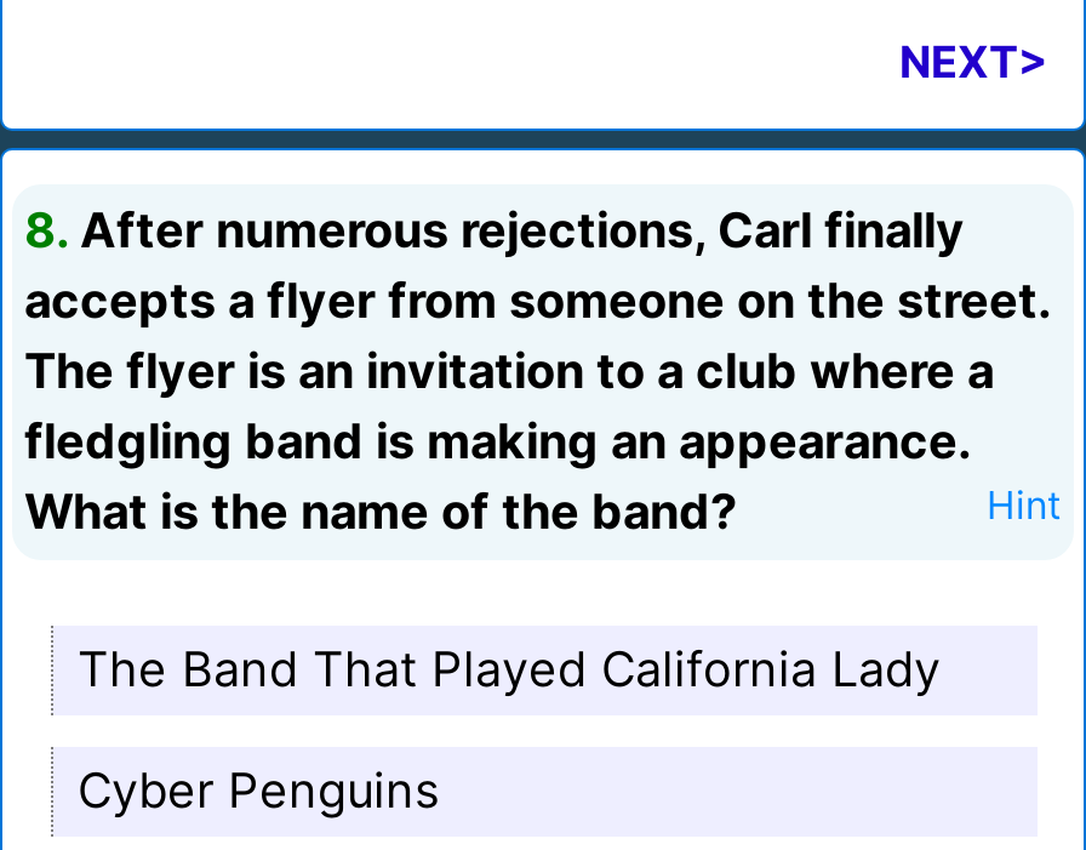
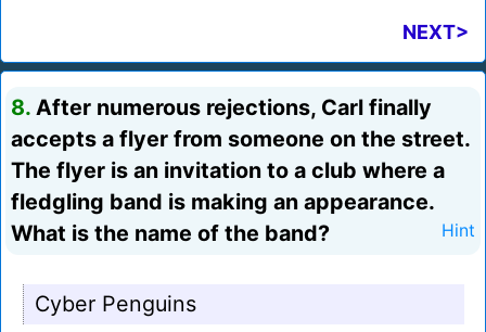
[78,640,941,698] The Band That Played California Lady -> none

